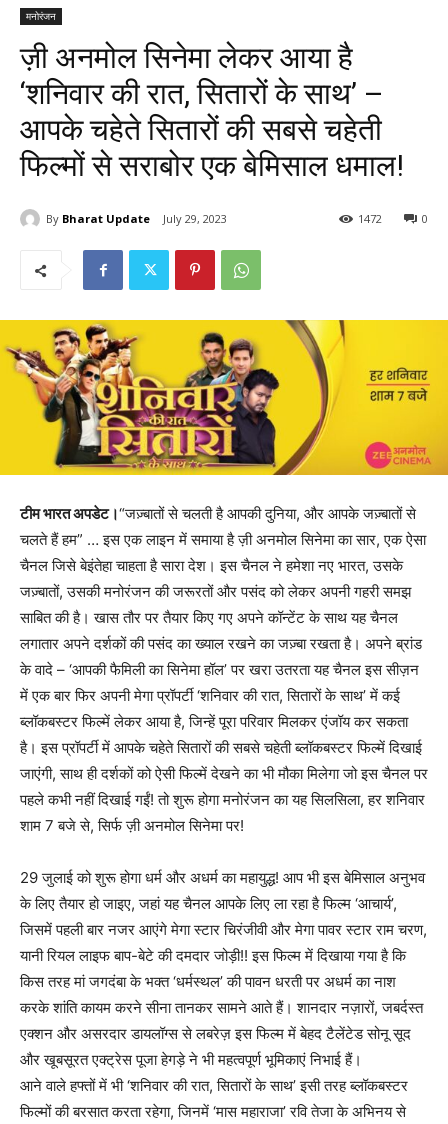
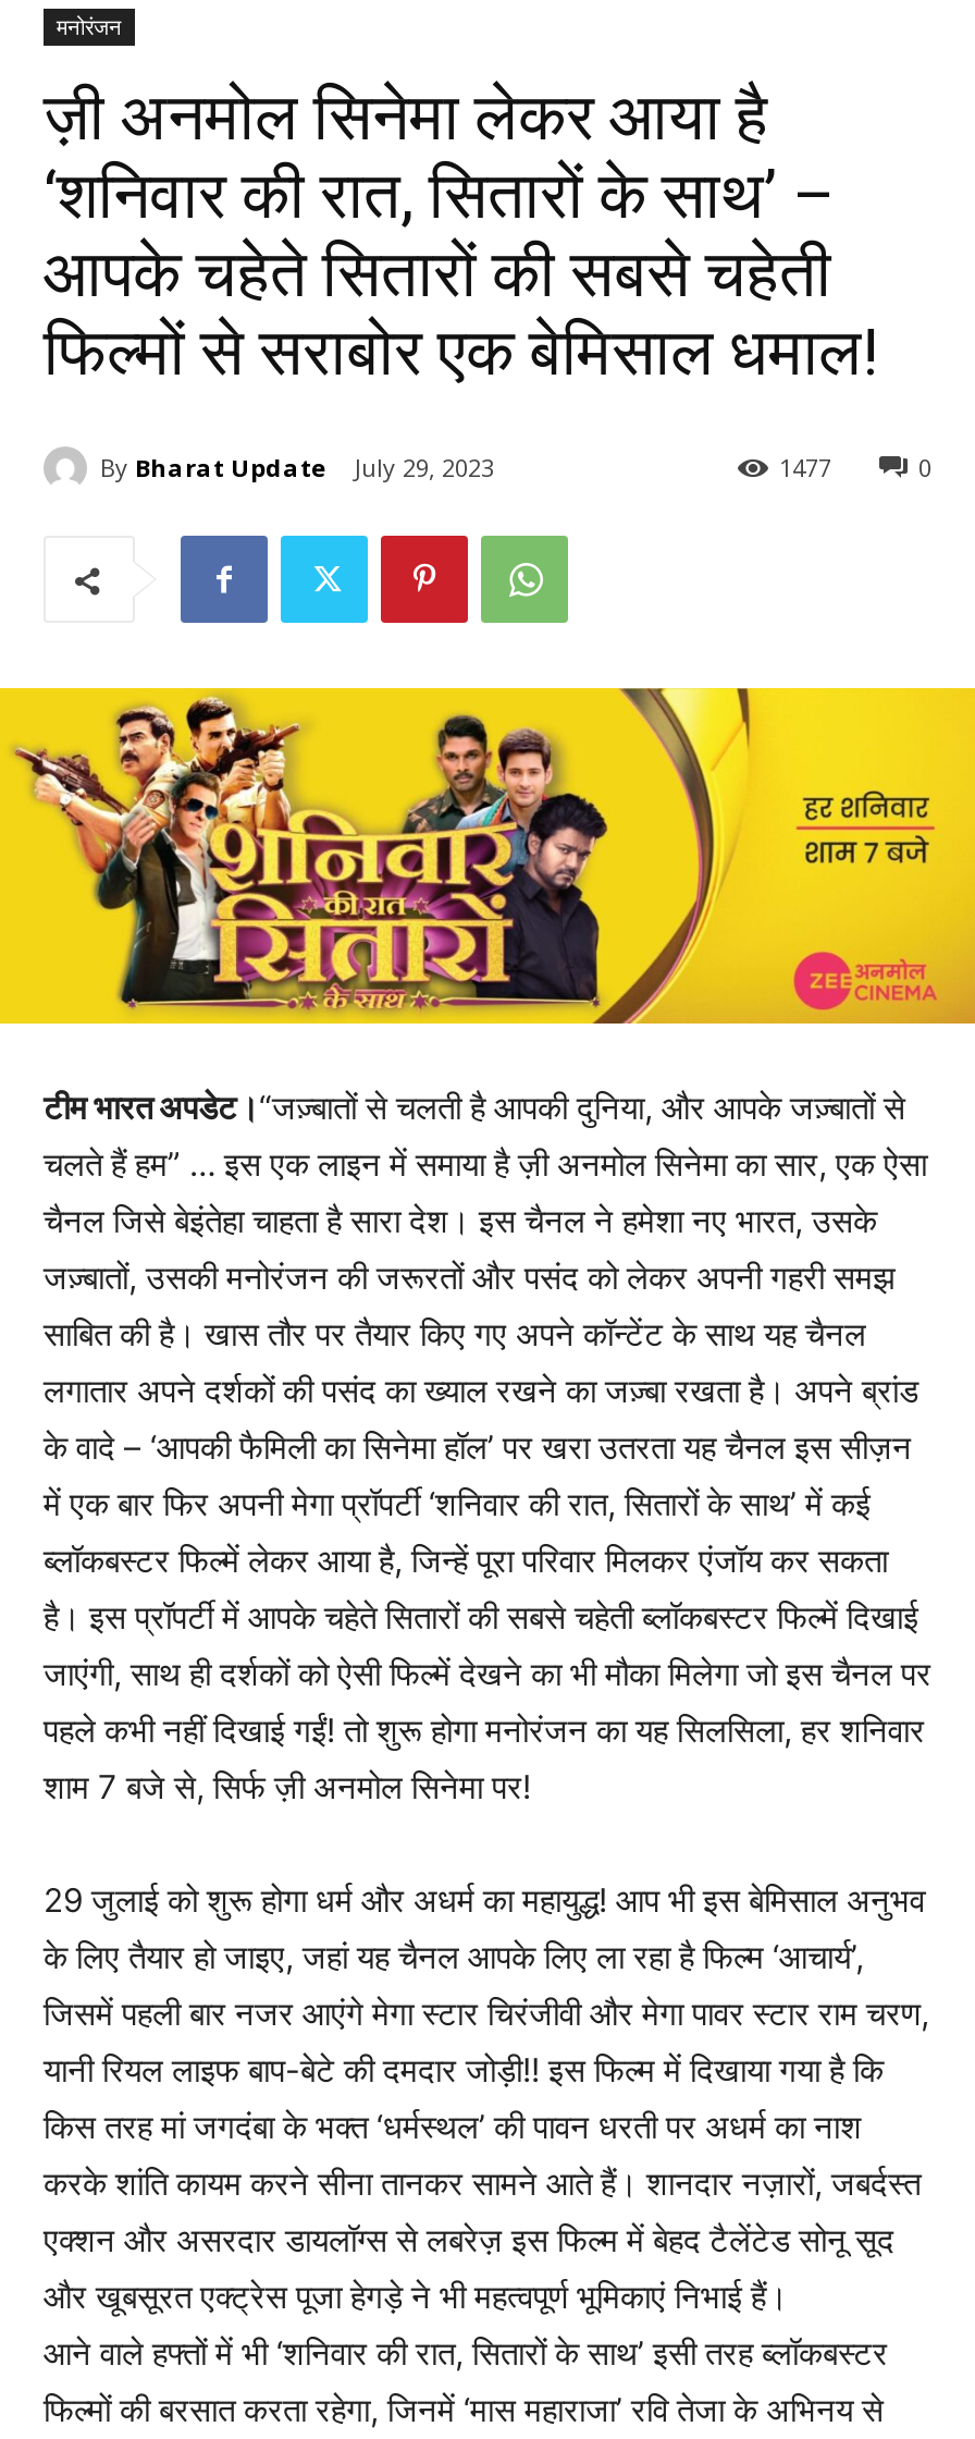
[358,211,382,226] 1472 -> [779,451,831,484] 1477

